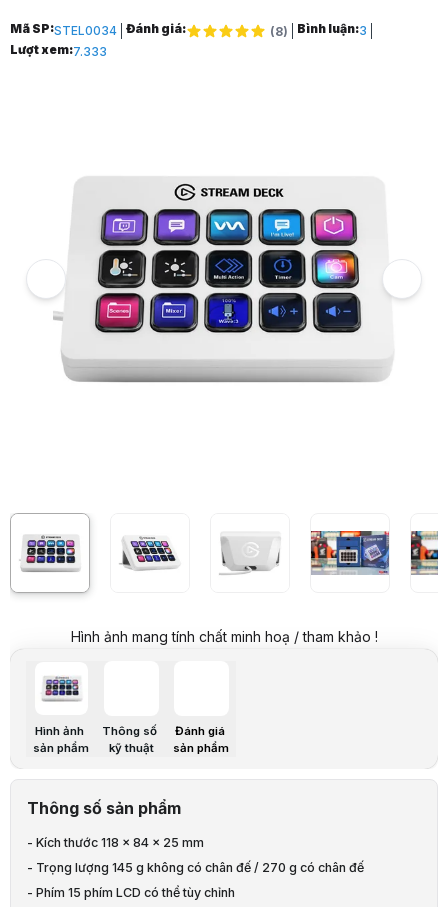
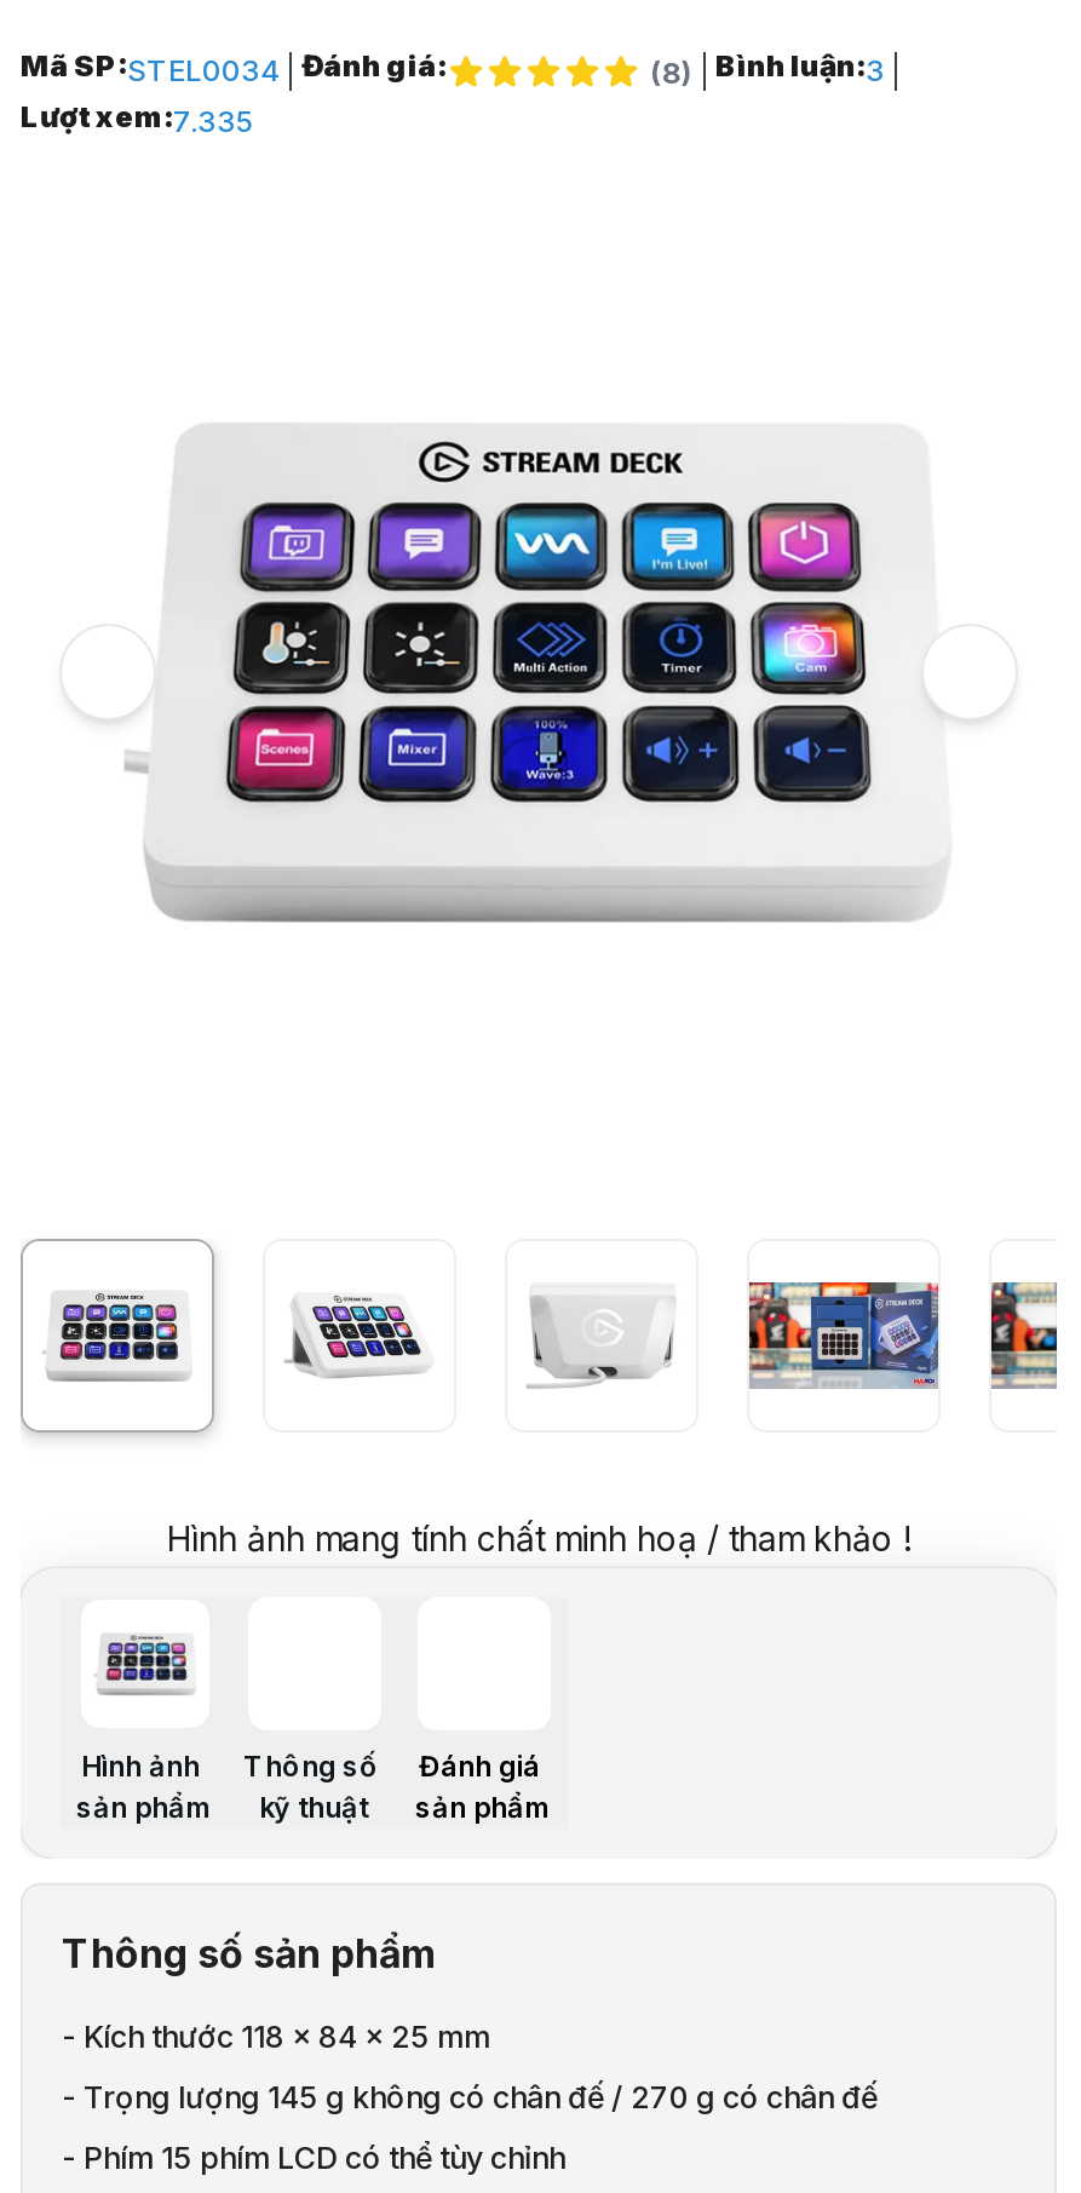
[10,42,107,58] Lượt xem:7.333 -> [21,98,255,138] Lượt xem:7.335

